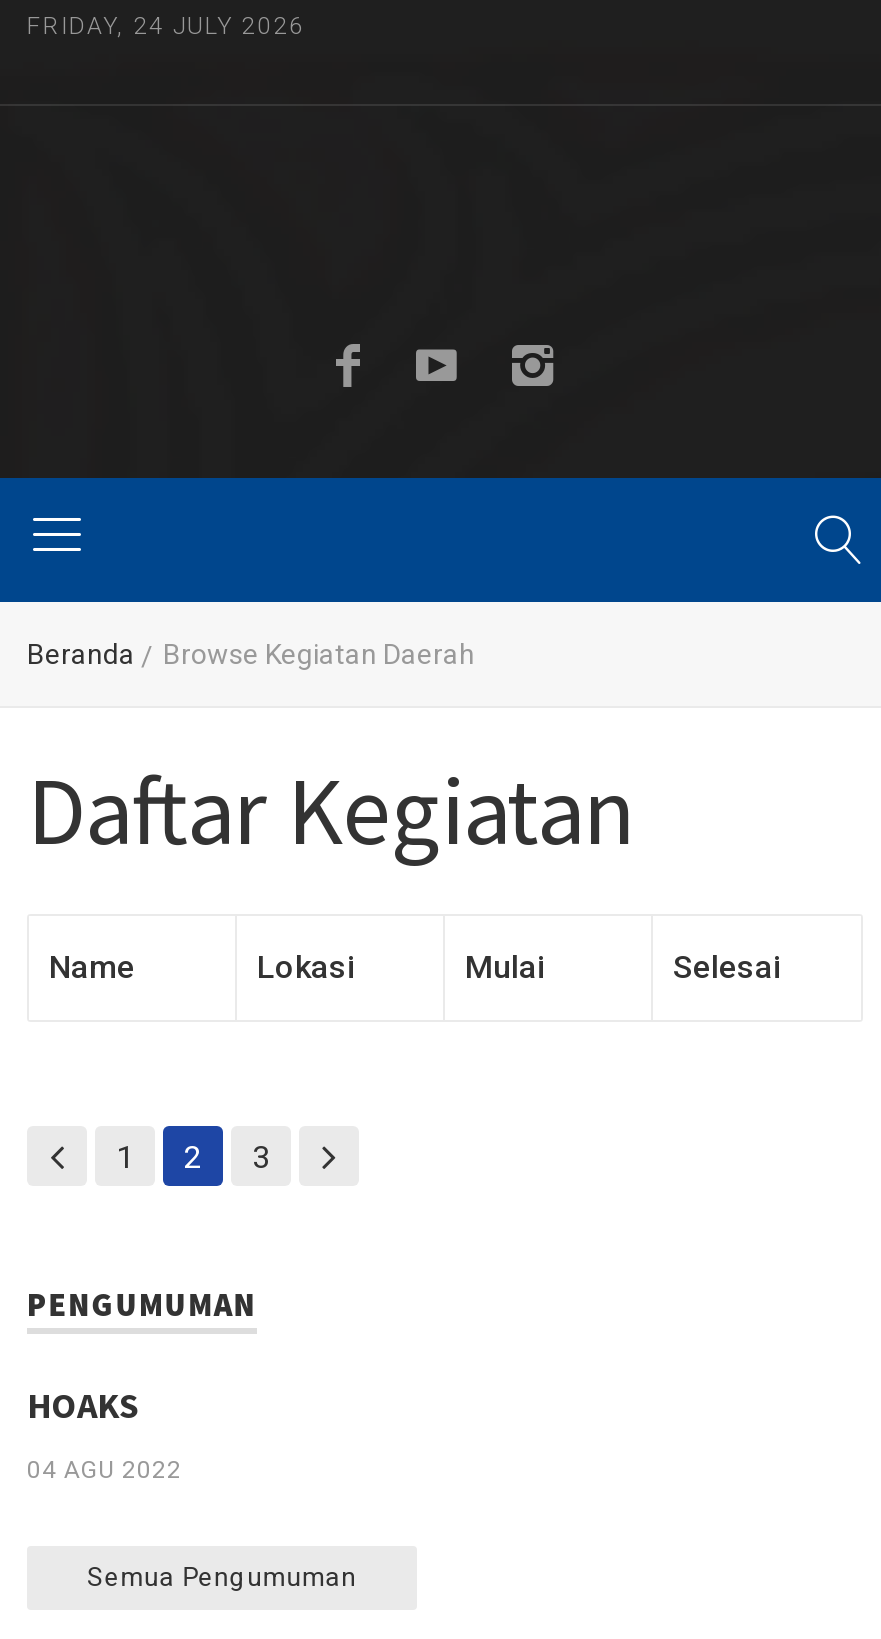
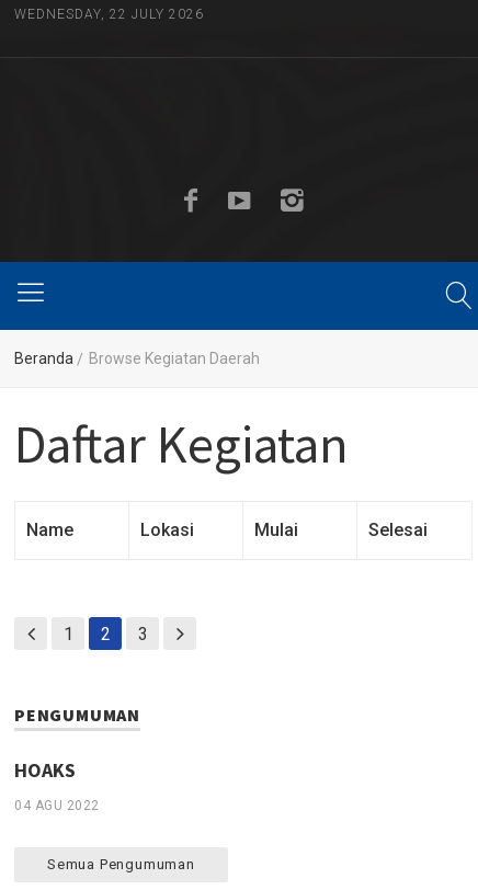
[27,12,305,40] FRIDAY, 24 JULY 2026 -> [14,7,204,22] WEDNESDAY, 22 JULY 2026

